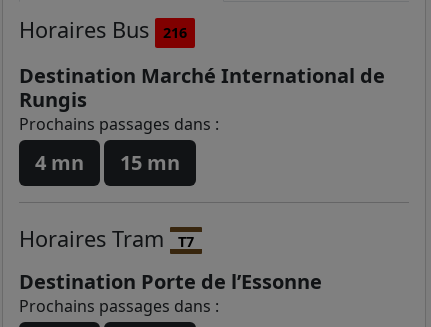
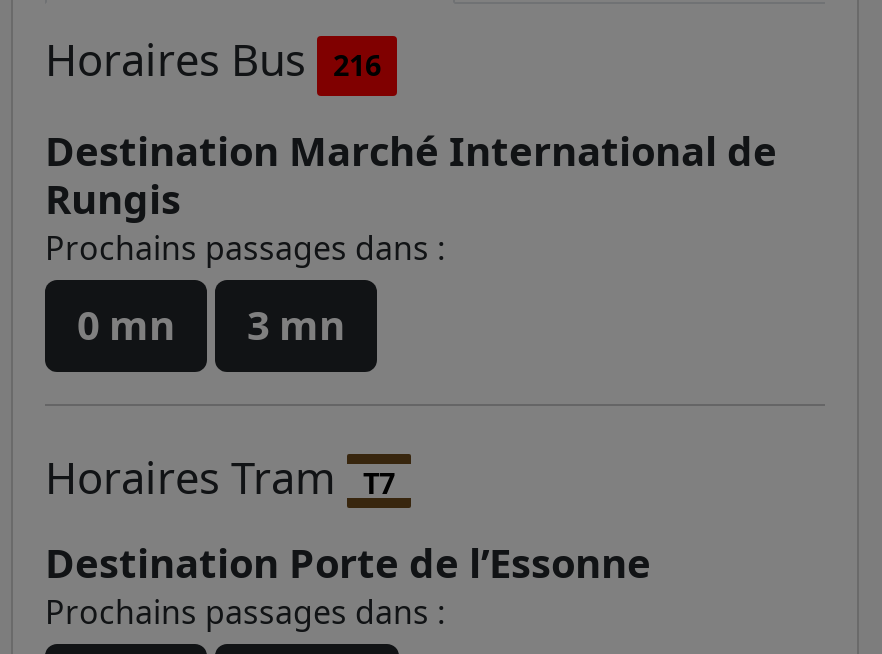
[35,149,84,176] 4 mn -> [77,298,175,352] 0 mn
[120,149,180,176] 15 mn -> [247,298,345,352] 3 mn

